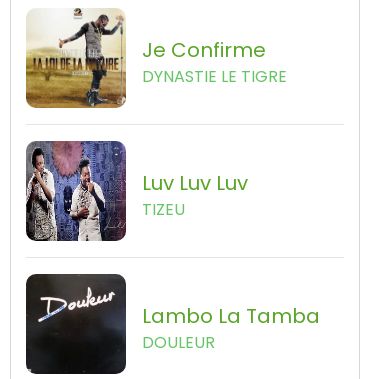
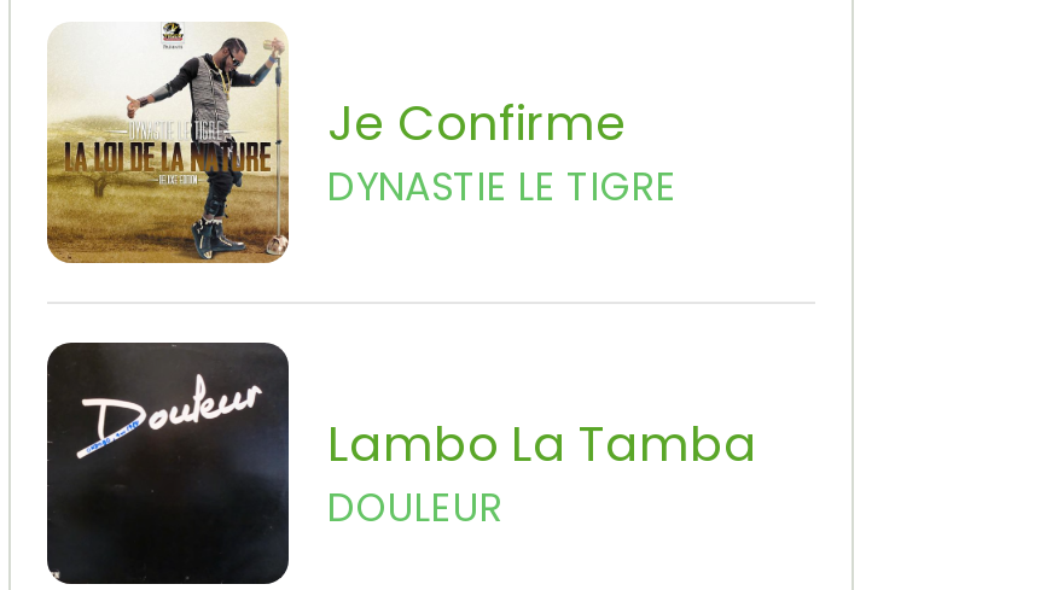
[26,141,248,241] [image] | Luv Luv Luv | TIZEU -> none

